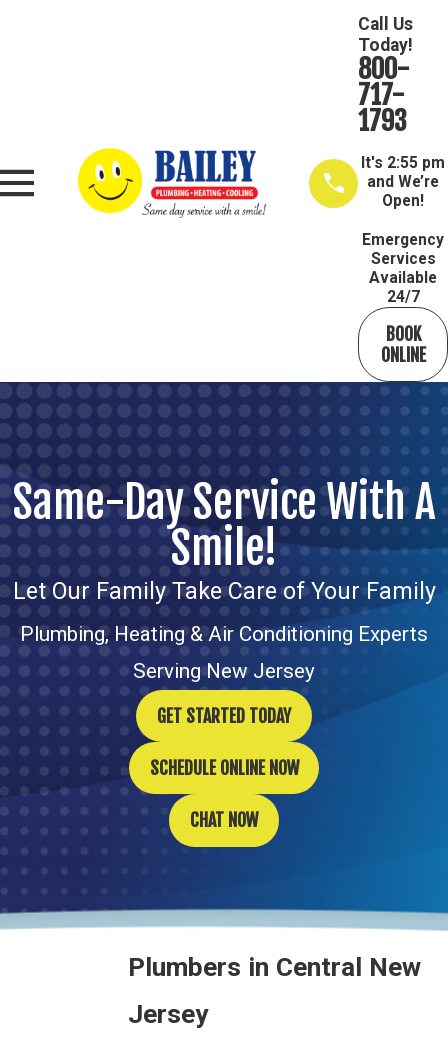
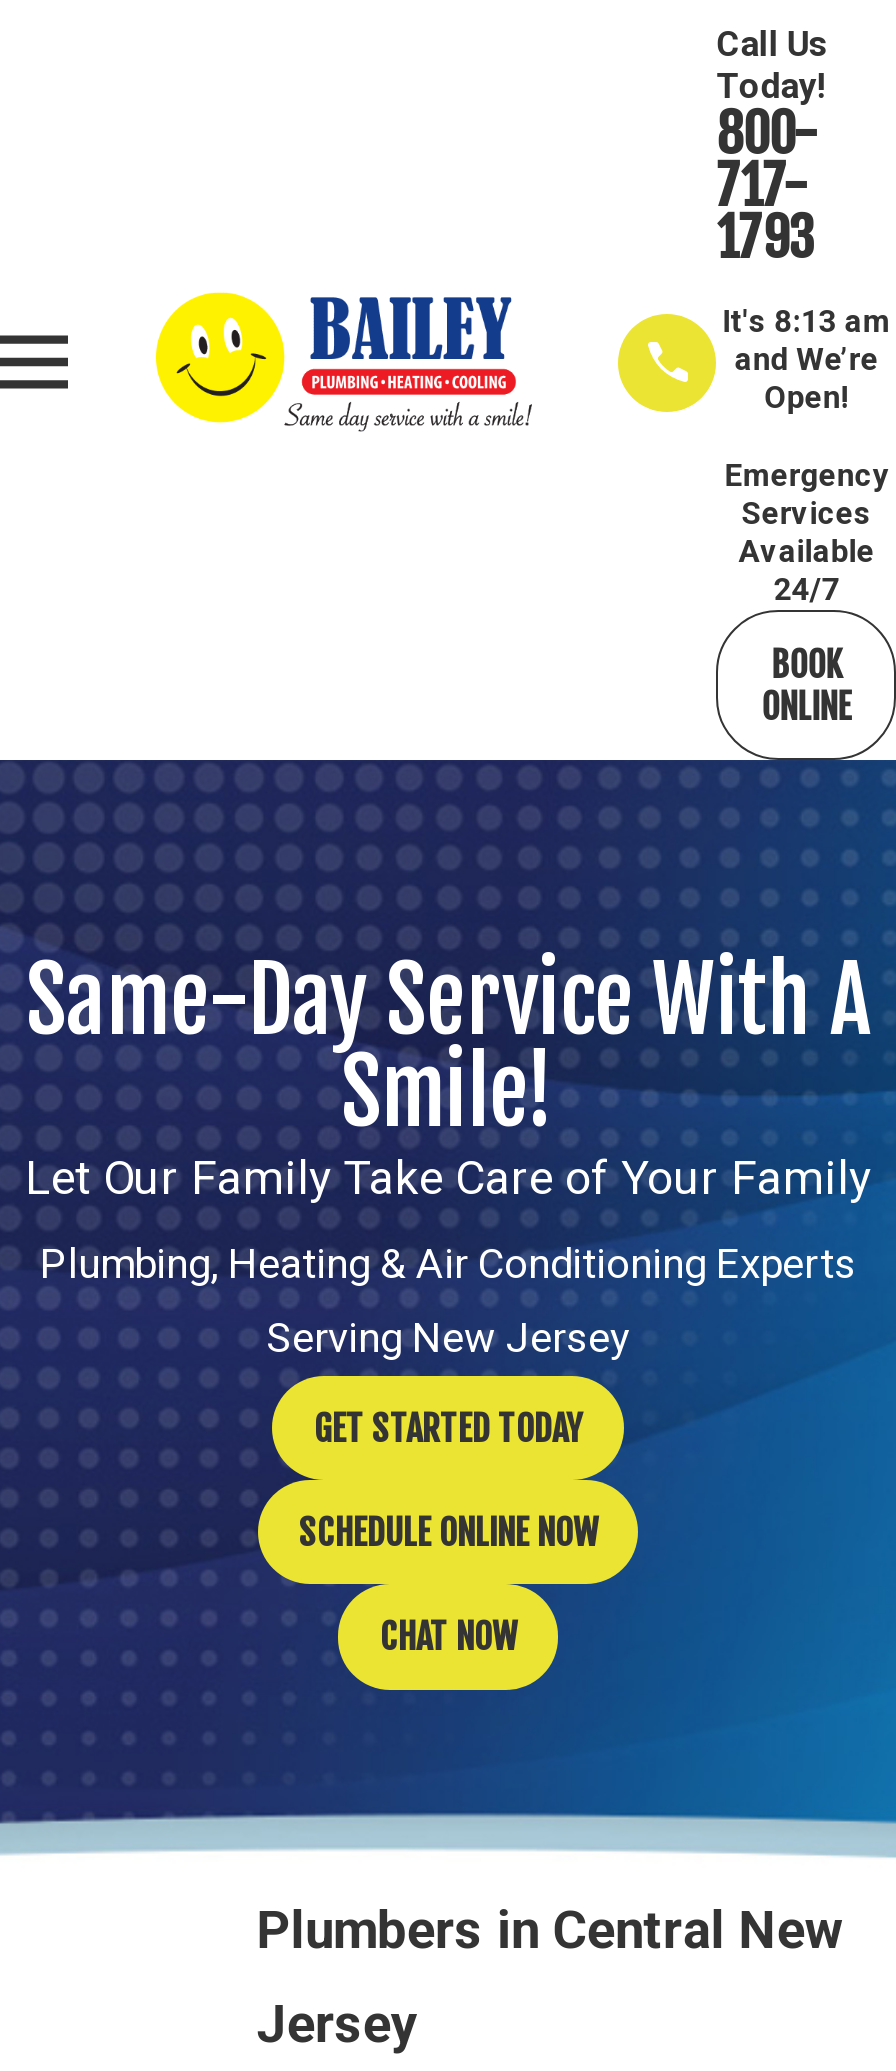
[361,154,445,172] It's 2:55 pm -> [722,304,890,340] It's 8:13 am

